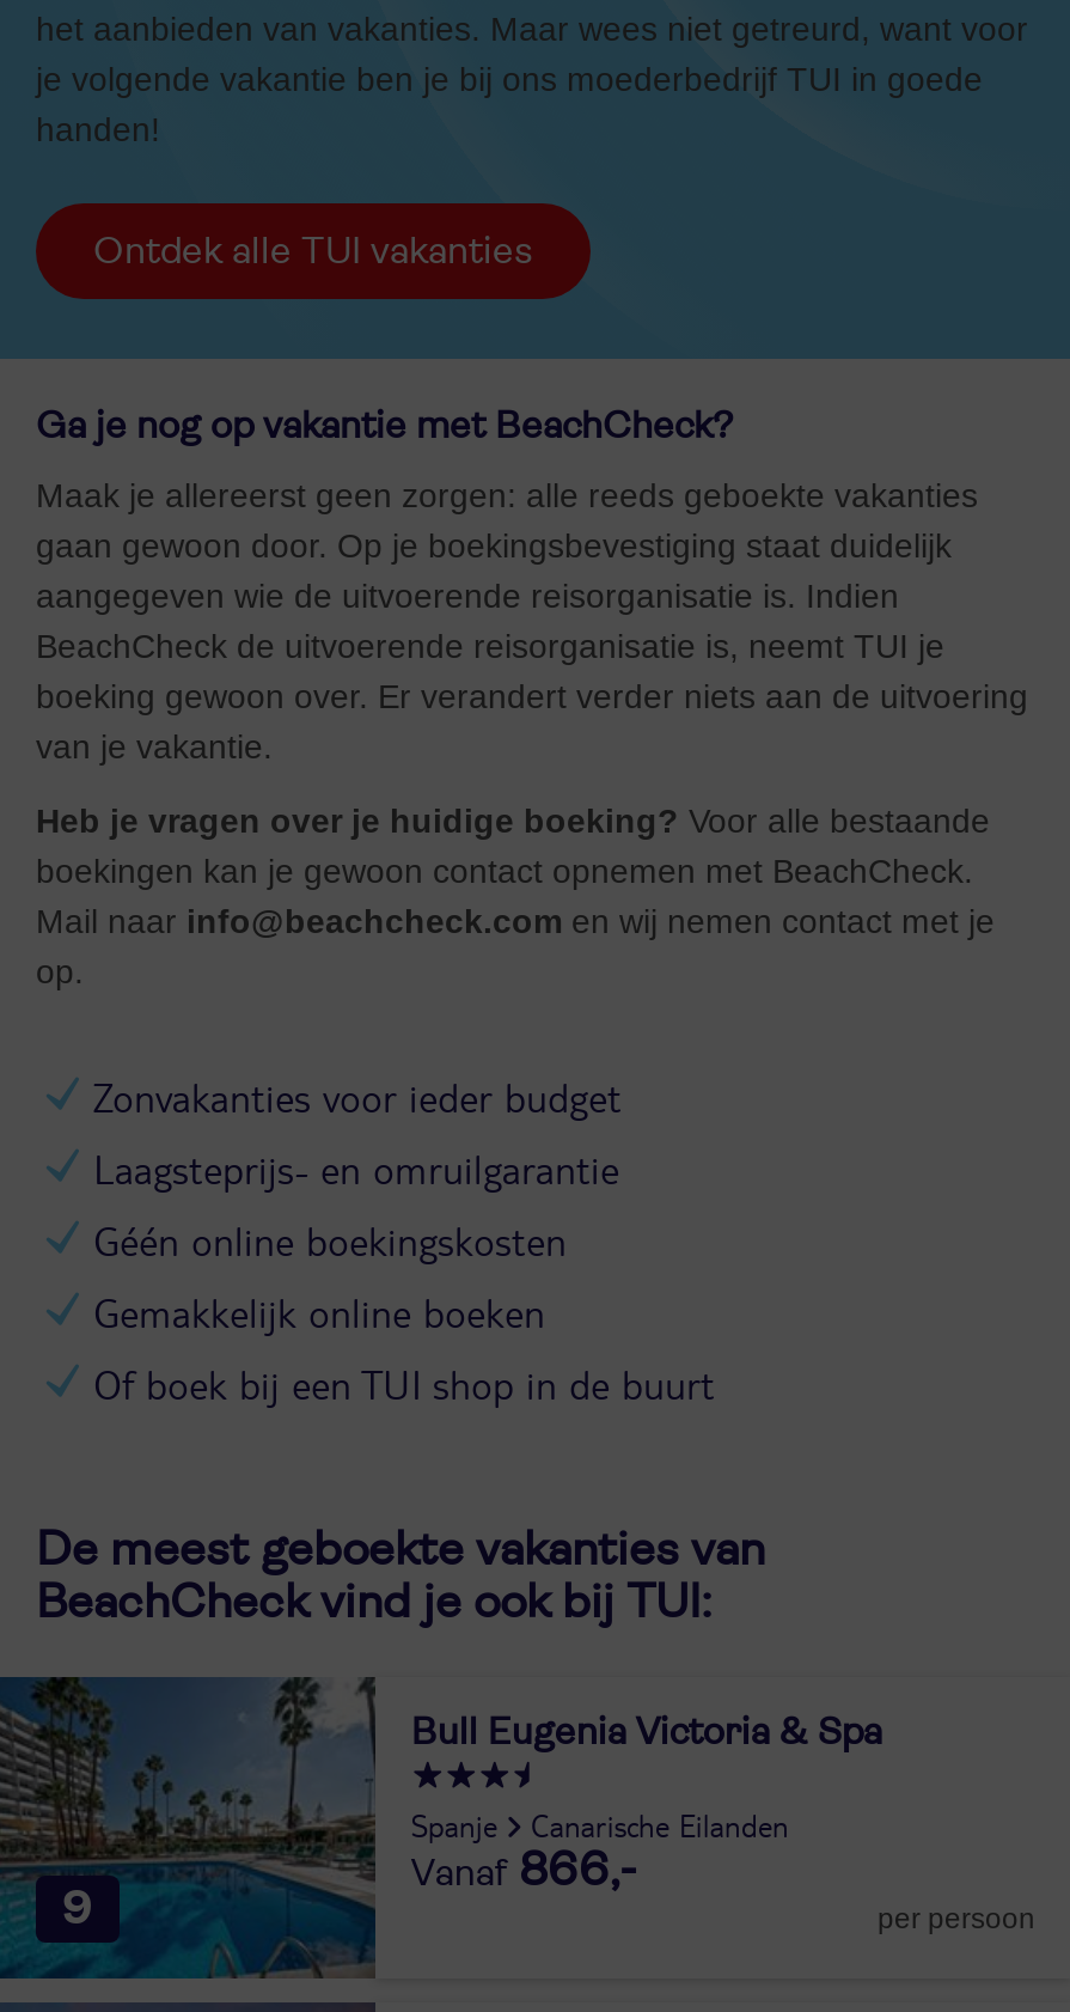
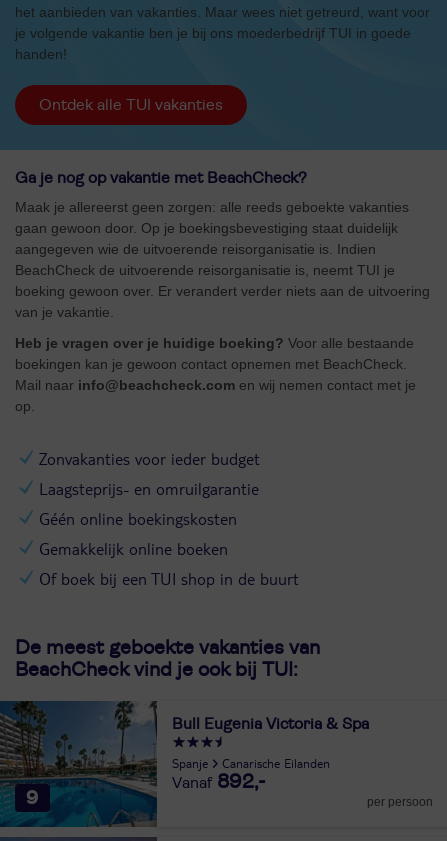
[518,1847,638,1895] 866,- -> [217,772,266,792] 892,-

